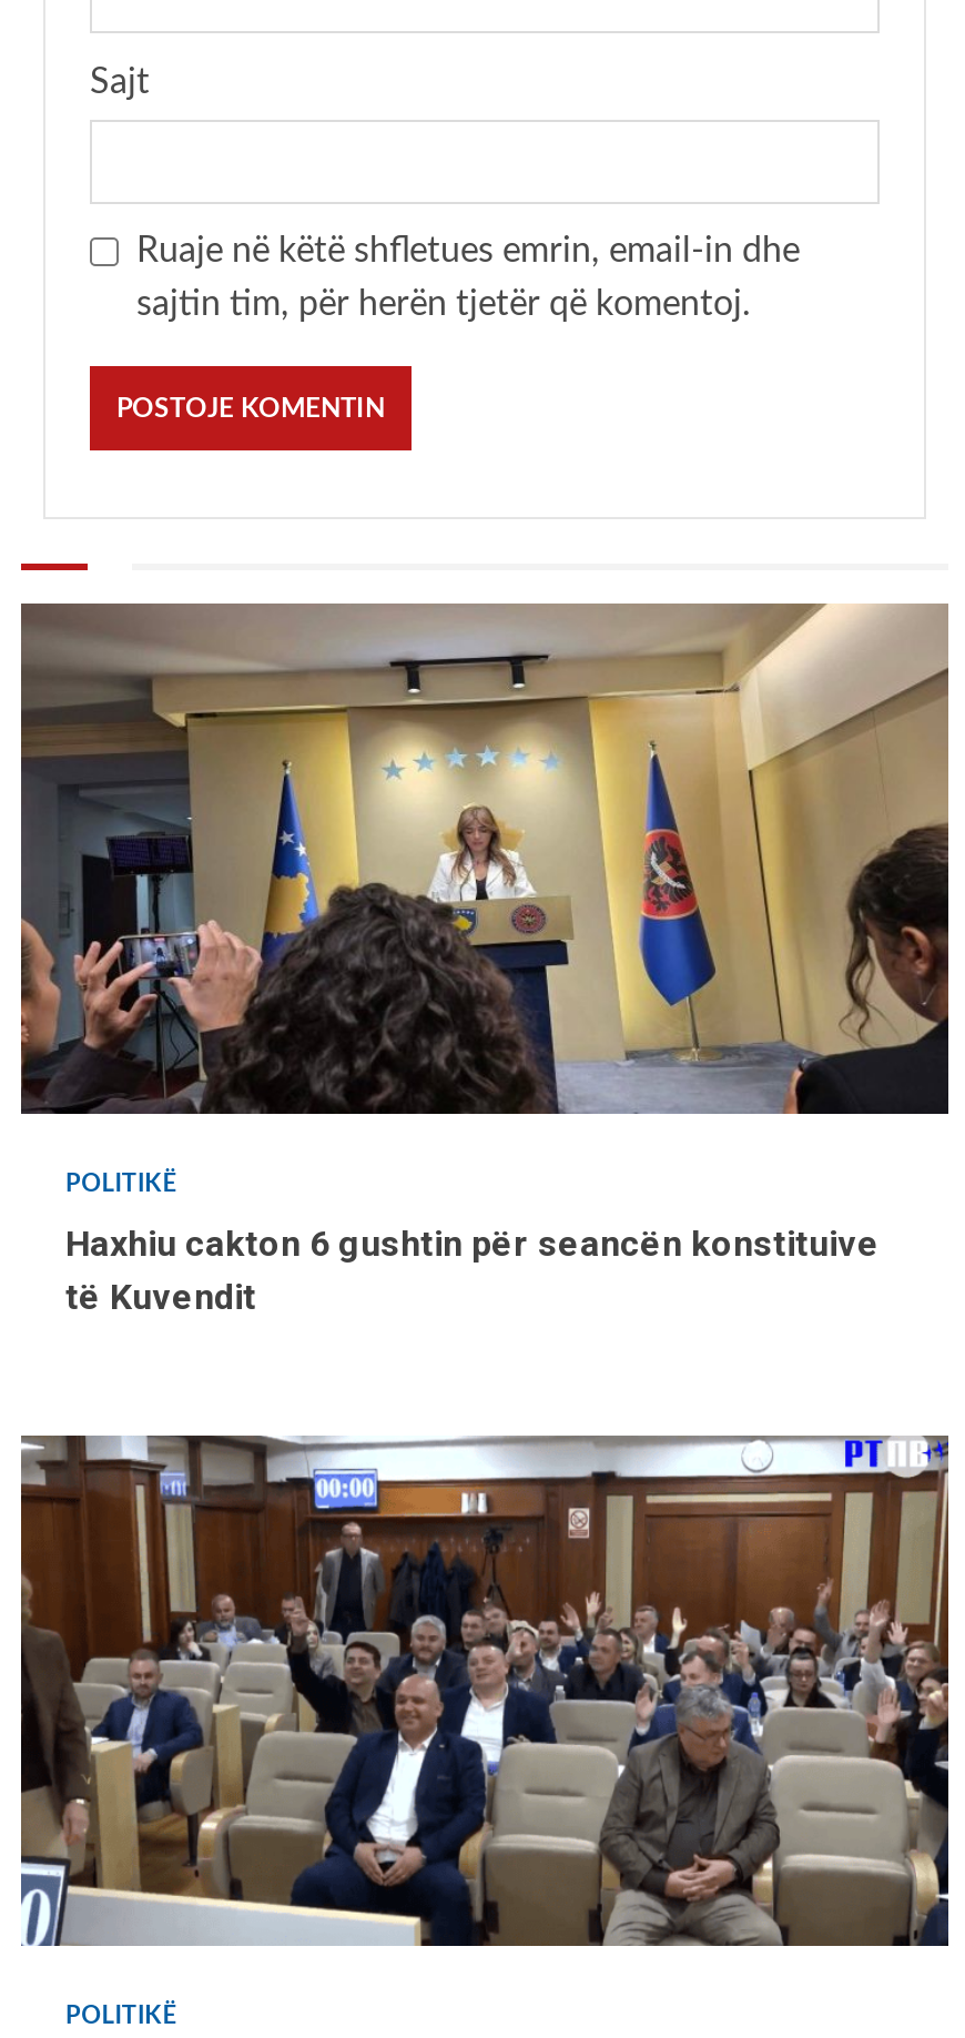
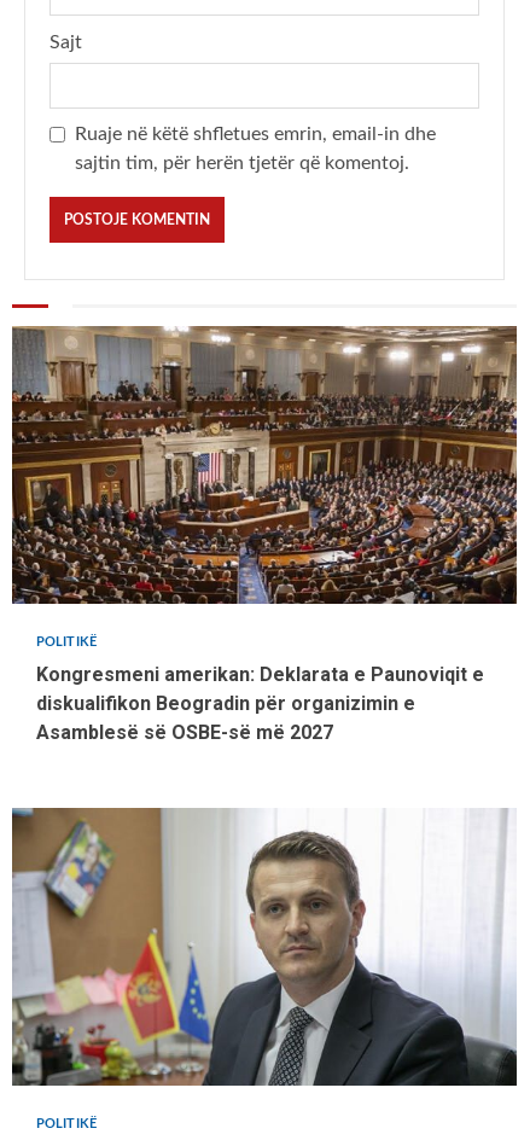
[19,601,951,1116] [image] -> [11,325,518,605] [image]
[65,1223,880,1318] Haxhiu cakton 6 gushtin për seancën konstituive | të Kuvendit -> [36,663,484,744] Kongresmeni amerikan: Deklarata e Paunoviqit e | diskualifikon Beogradin për organizimin e | Asamblesë së OSBE-së më 2027
[21,1433,951,1948] [image] -> [11,807,517,1087] [image]

